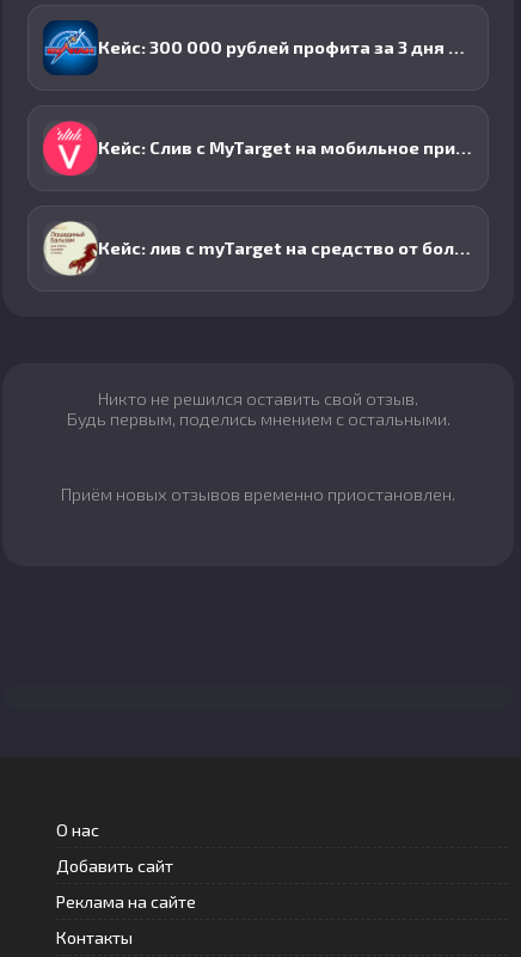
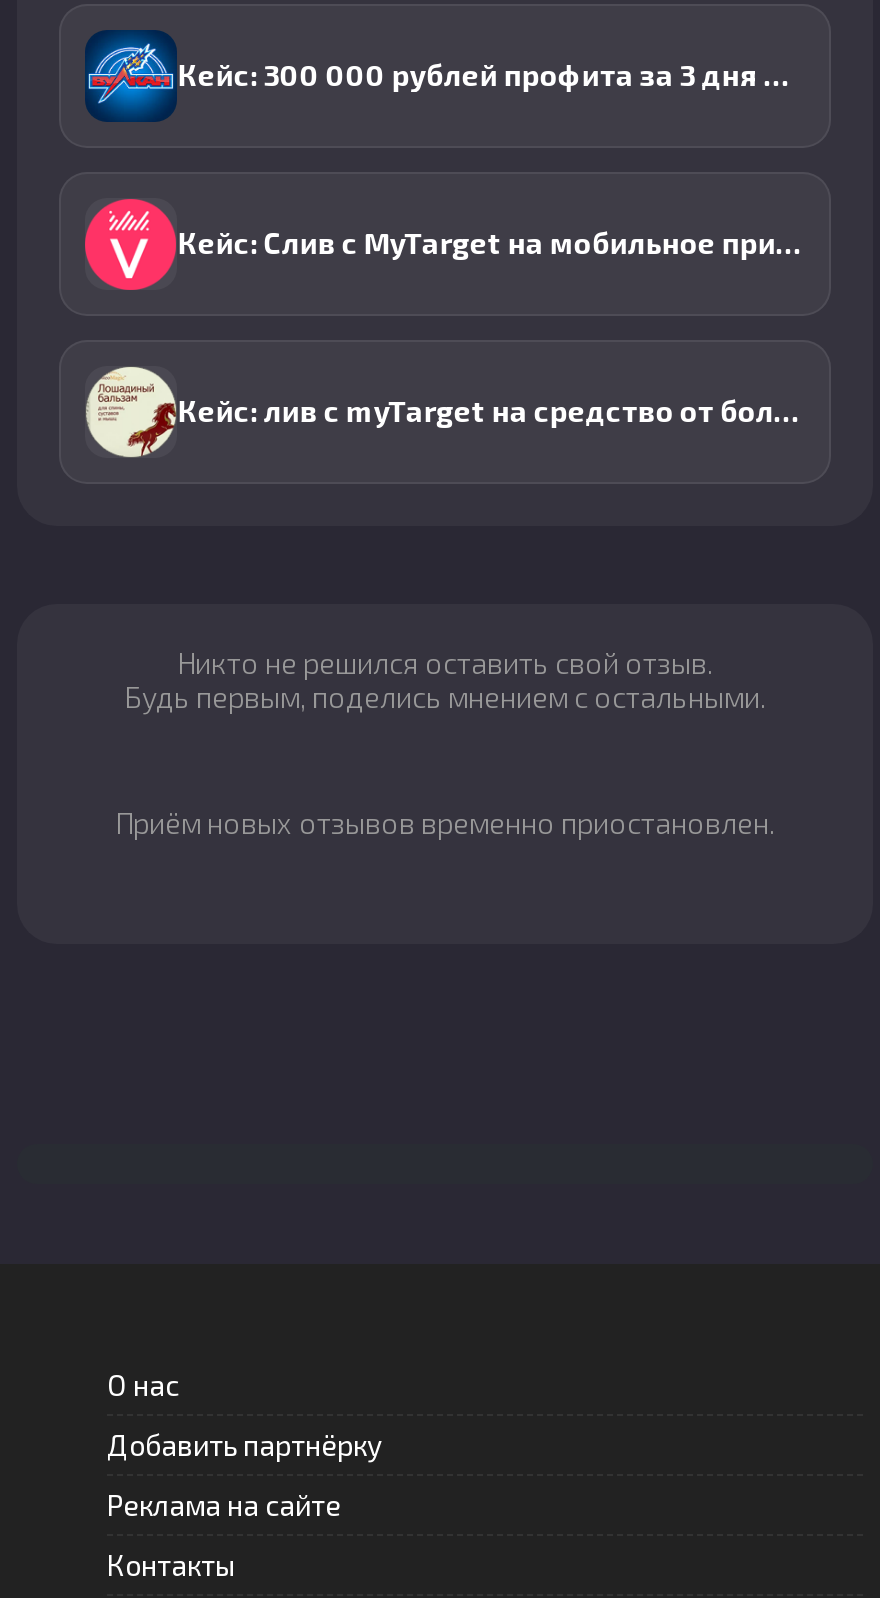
[56,855,173,876] Добавить сайт -> [107,1428,383,1462] Добавить партнёрку

